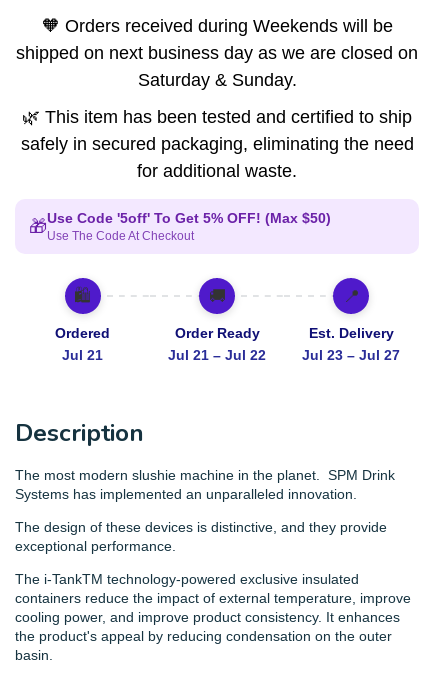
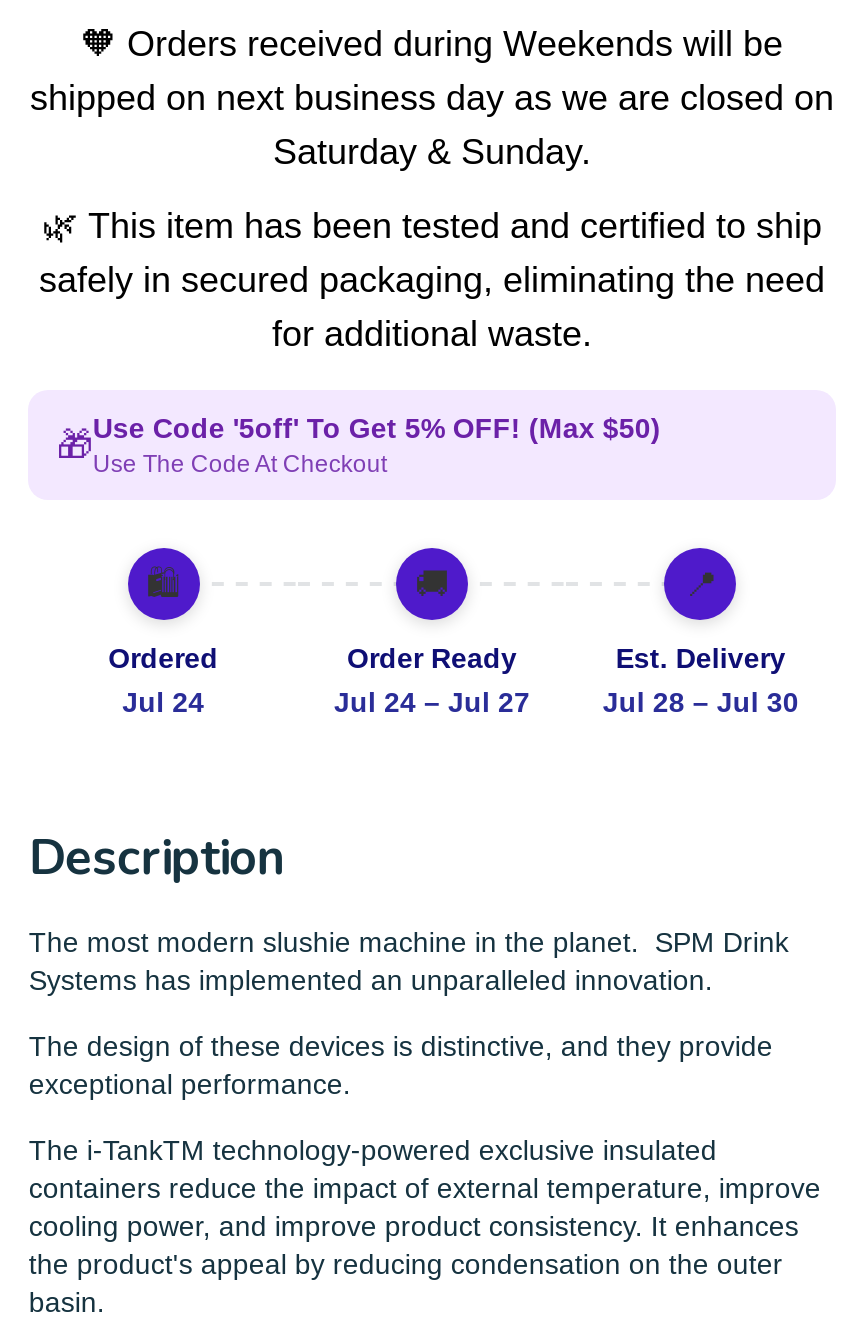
[62,347,103,363] Jul 21 -> [122,687,204,719] Jul 24
[168,347,266,363] Jul 21 – Jul 22 -> [334,687,530,719] Jul 24 – Jul 27
[302,347,400,363] Jul 23 – Jul 27 -> [603,687,799,719] Jul 28 – Jul 30

